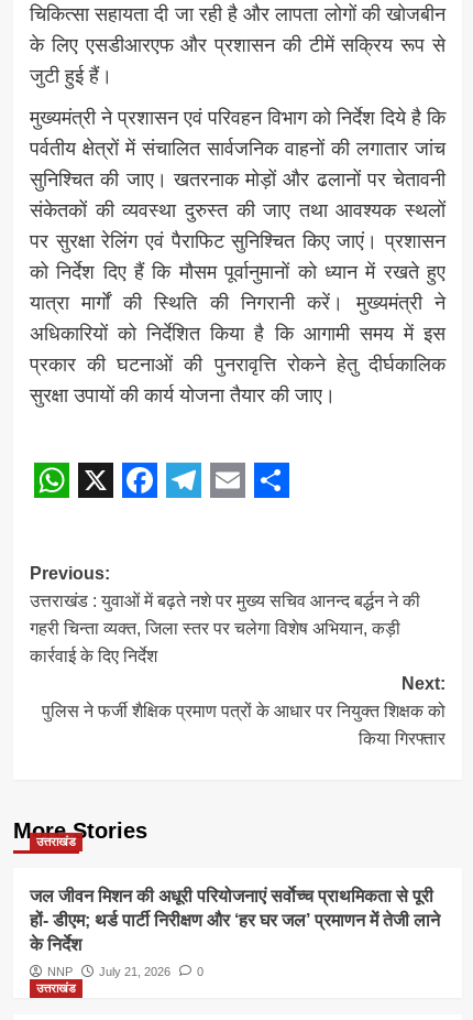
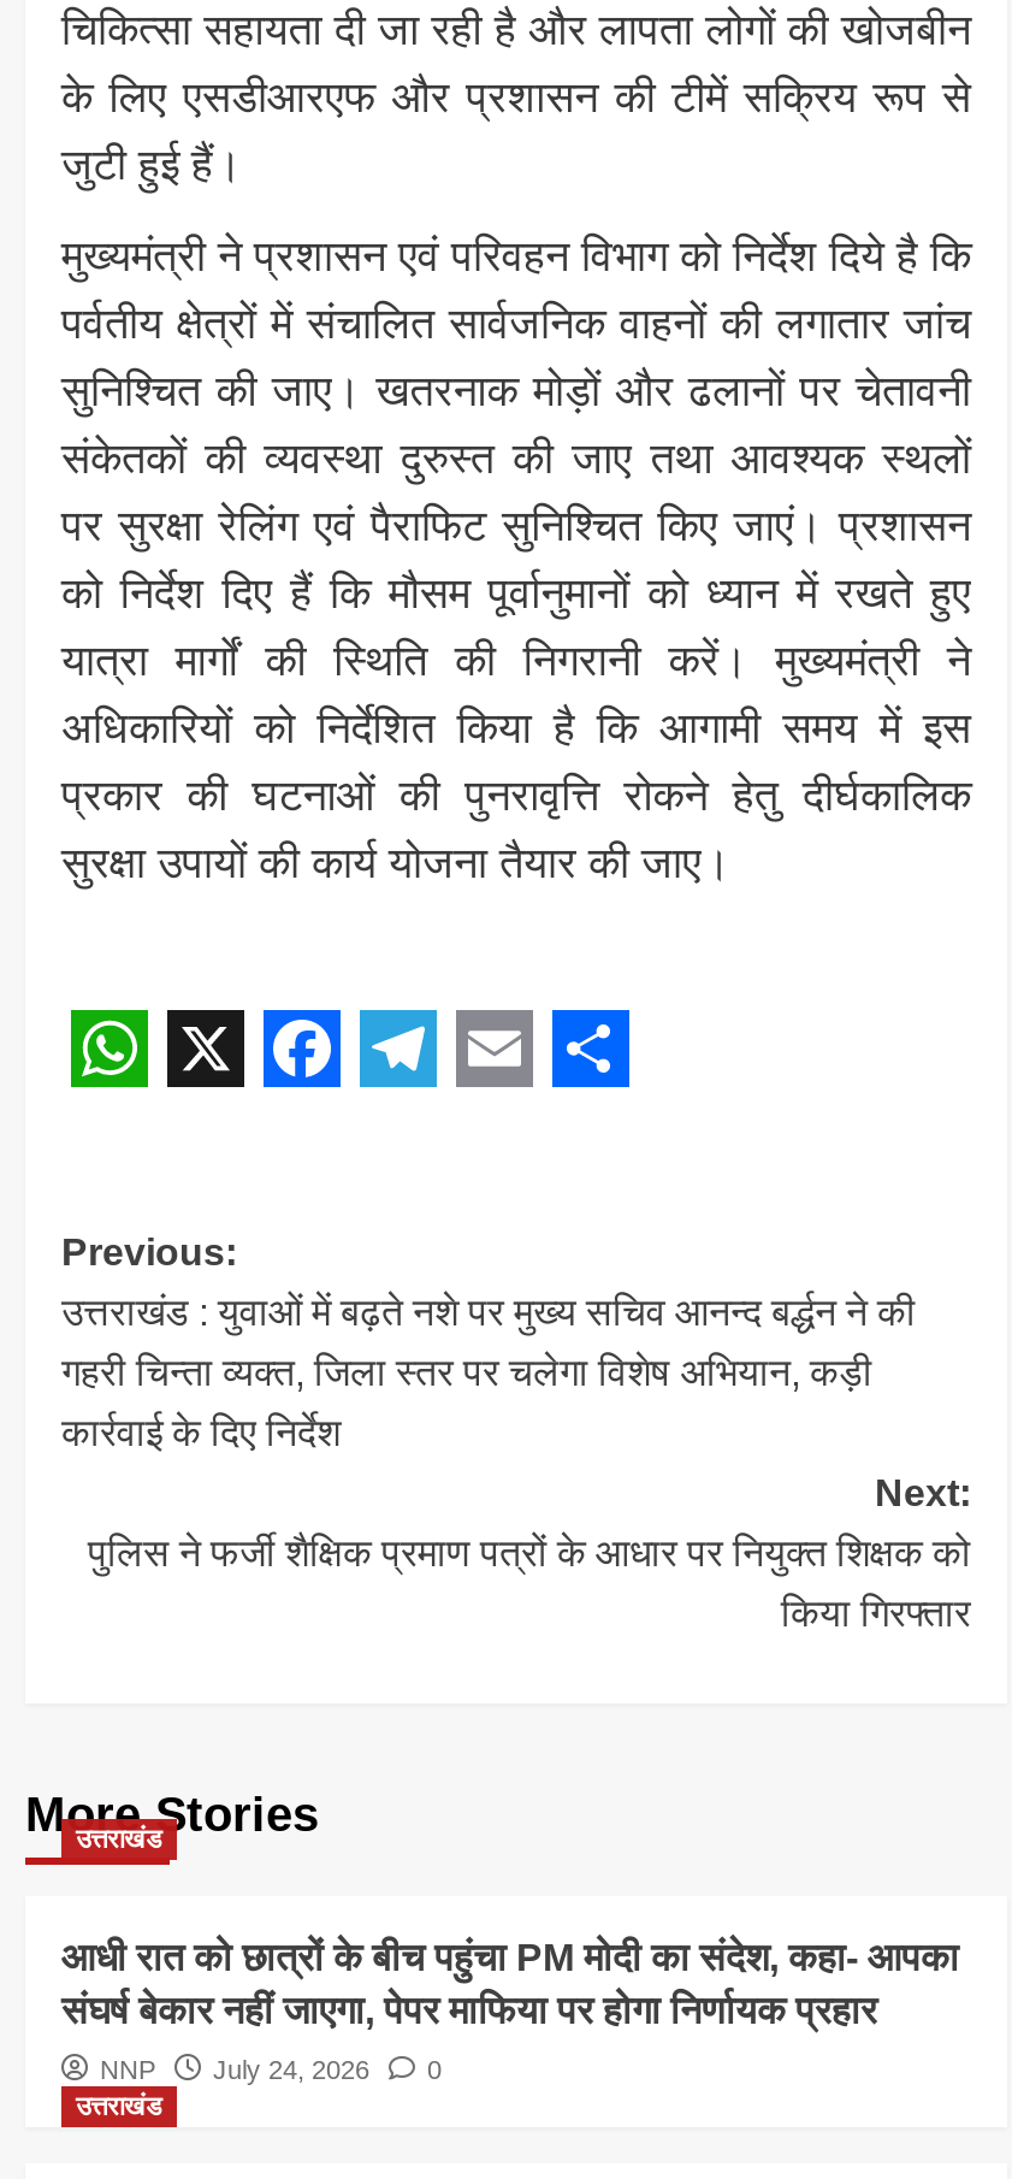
[30,887,440,954] जल जीवन मिशन की अधूरी परियोजनाएं सर्वाेच्च प्राथमिकता से पूरी | हों- डीएम; थर्ड पार्टी निरीक्षण और ‘हर घर जल’ प्रमाणन में तेजी लाने | के निर्देश -> [61,1938,959,2031] आधी रात को छात्रों के बीच पहुंचा PM मोदी का संदेश, कहा- आपका | संघर्ष बेकार नहीं जाएगा, पेपर माफिया पर होगा निर्णायक प्रहार
[47,965,204,978] NNP July 21, 2026 0 -> [100,2055,442,2084] NNP July 24, 2026 0

